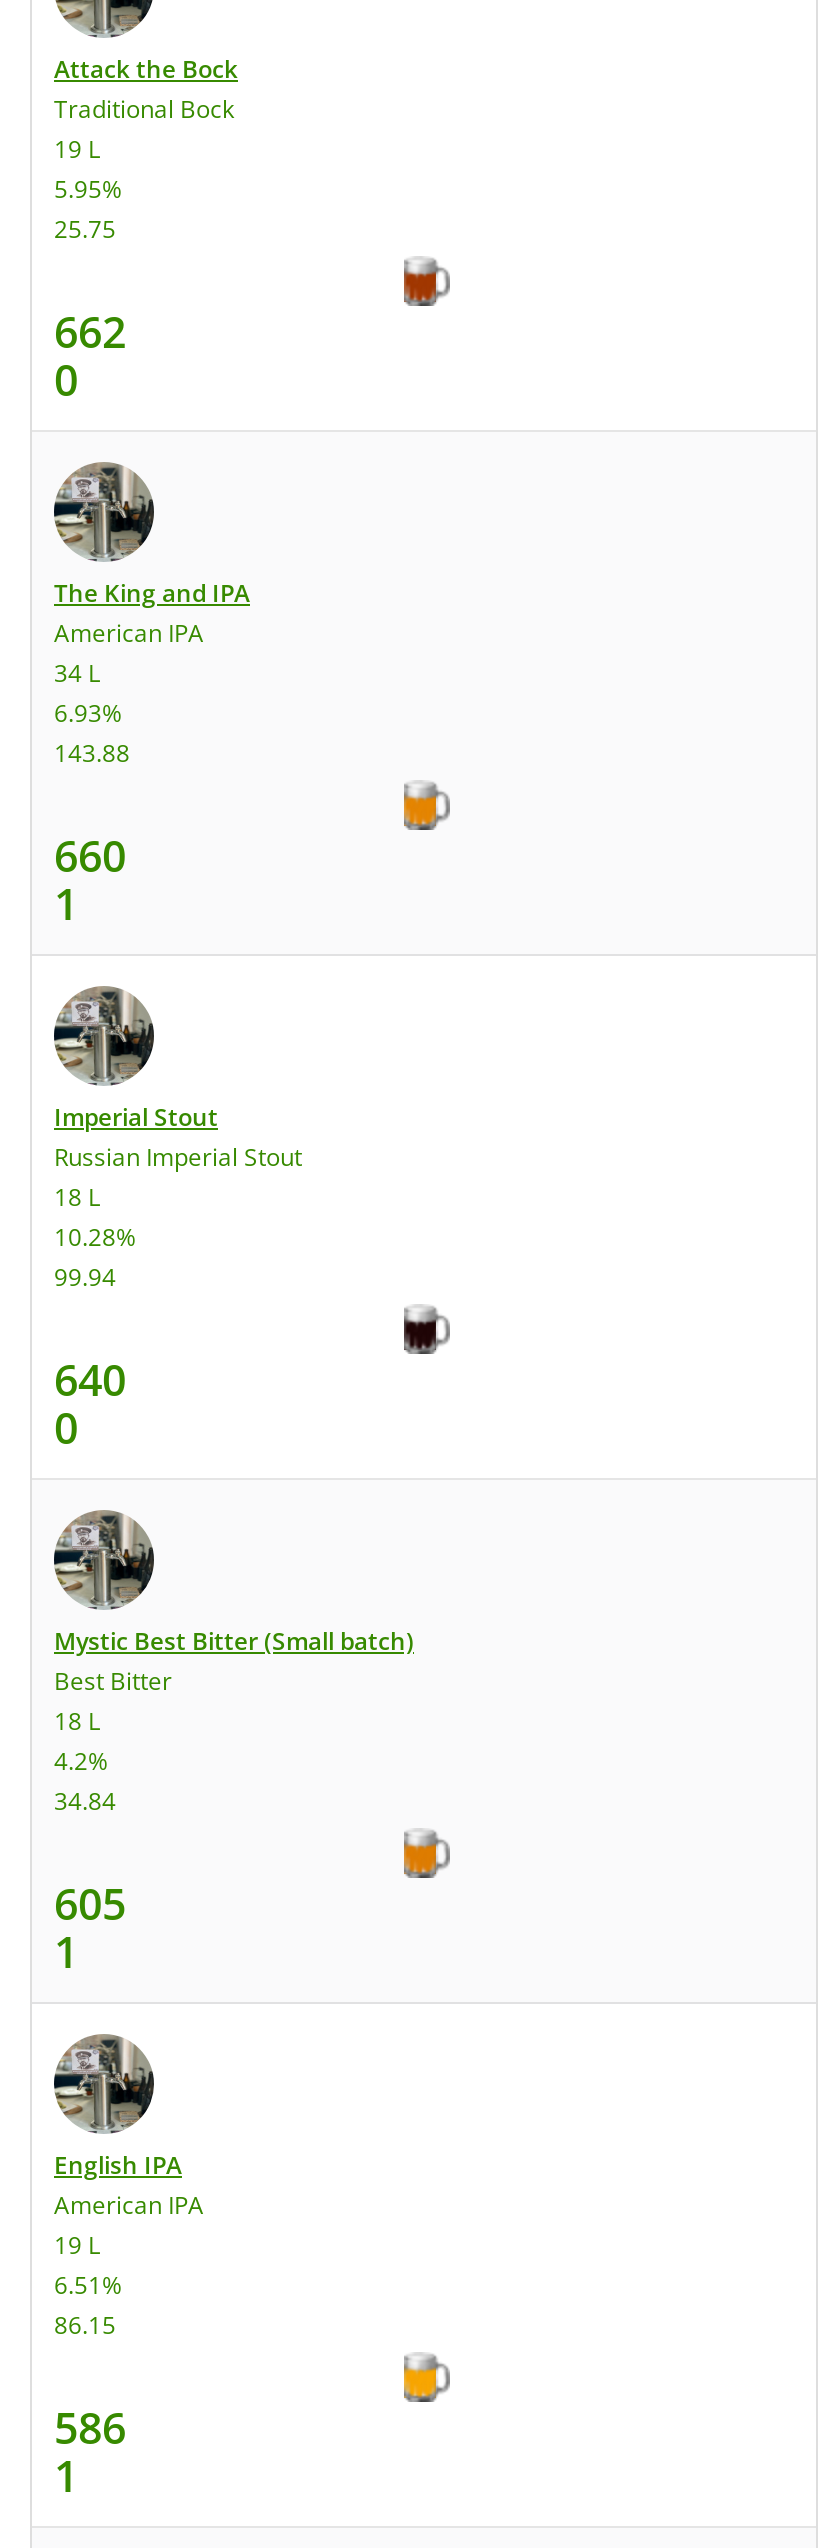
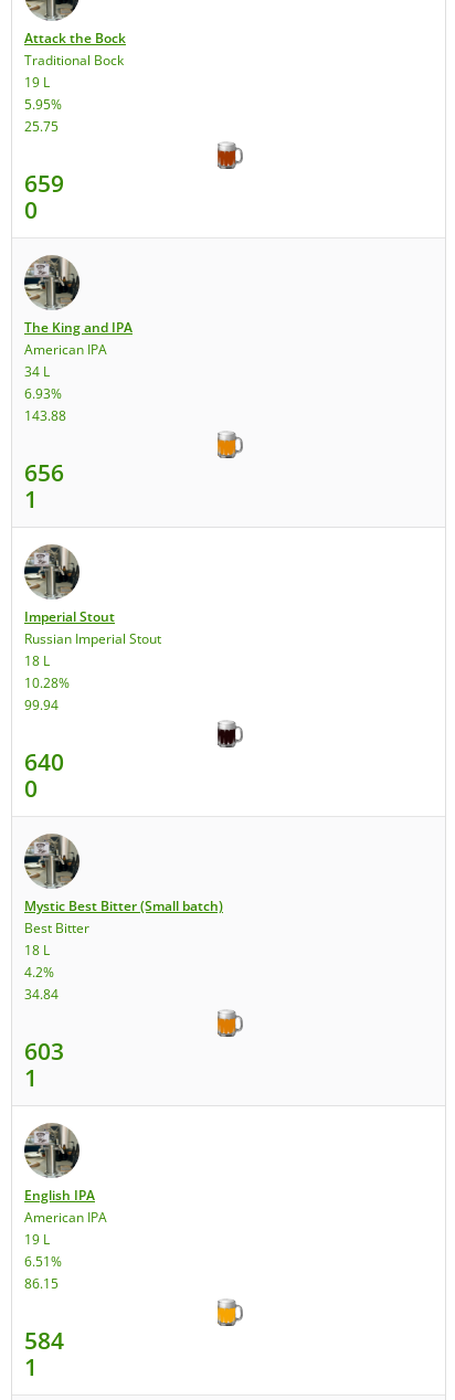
[54,302,126,360] 662 -> [24,167,64,199] 659
[54,826,126,884] 660 -> [24,456,64,488] 656
[54,1874,126,1932] 605 -> [24,1035,64,1067] 603
[54,2398,126,2456] 586 -> [24,1324,64,1356] 584

